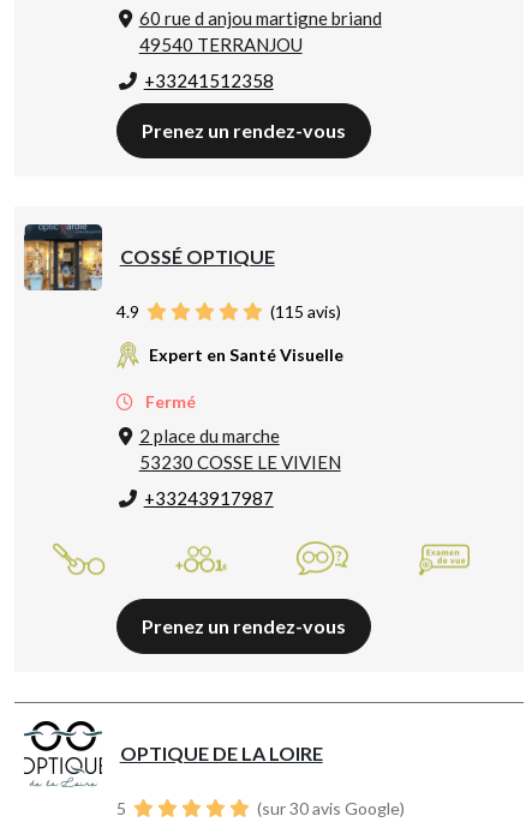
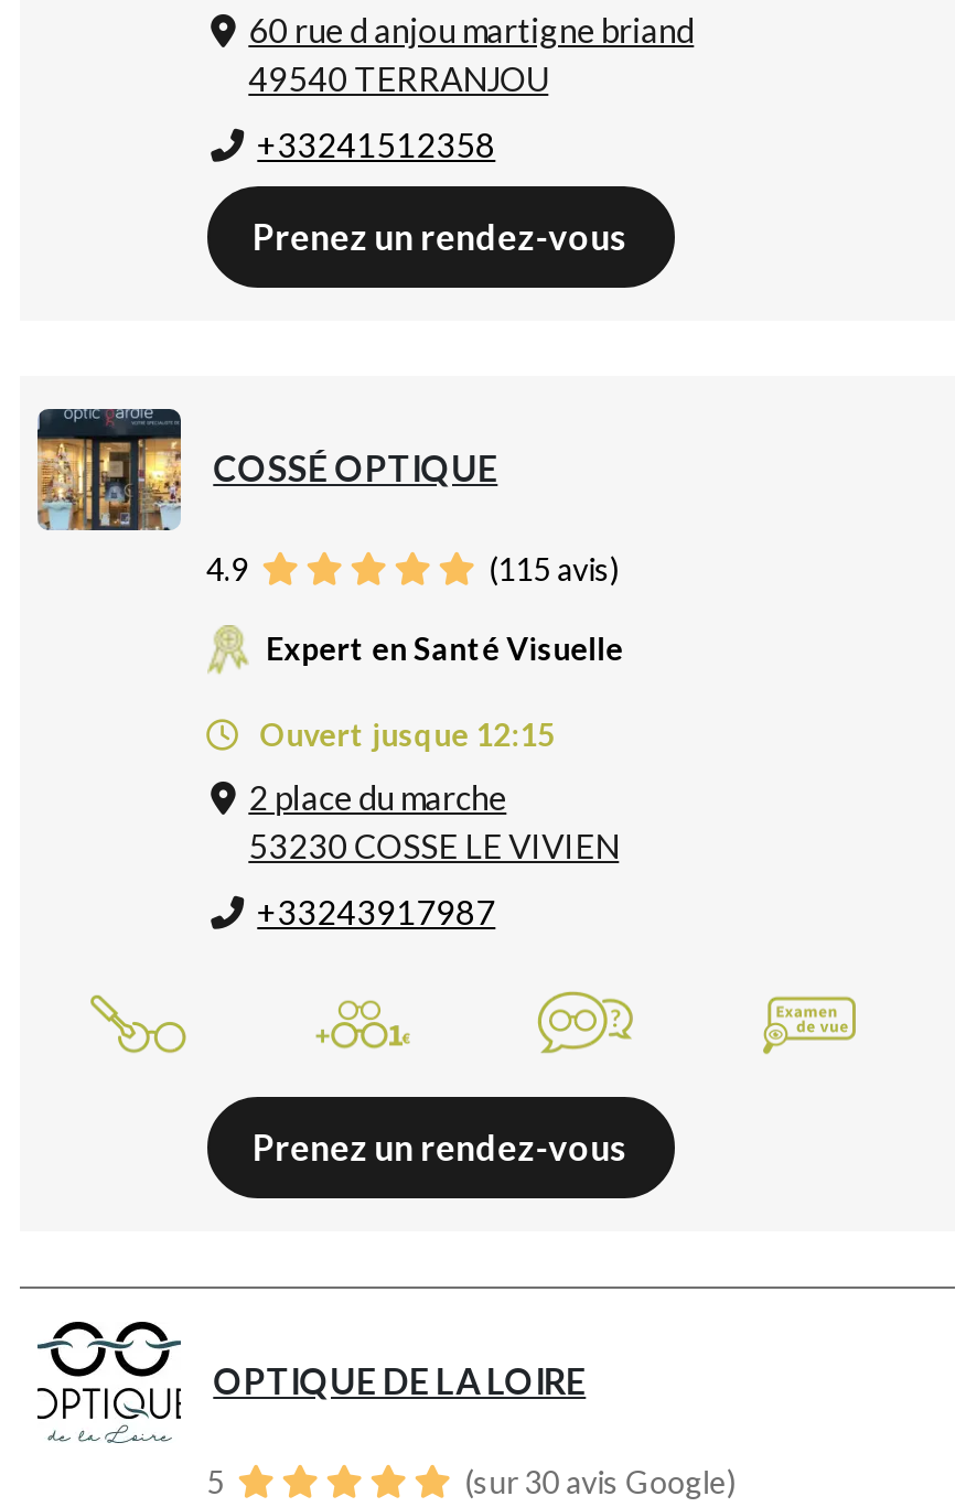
[141,392,195,412] Fermé -> [253,716,555,754] Ouvert jusque 12:15

